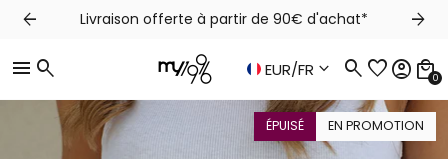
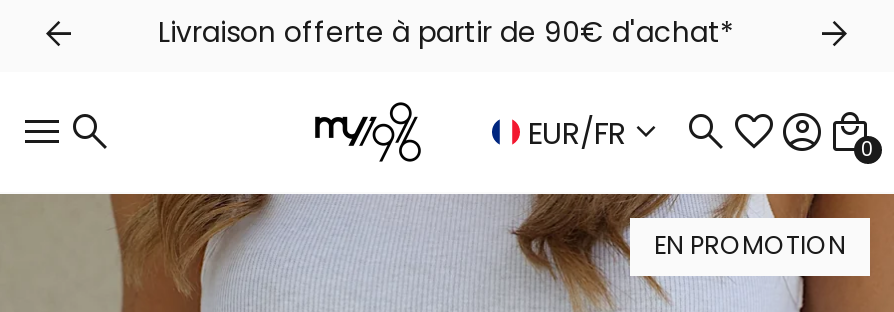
[266,117,304,134] ÉPUISÉ -> none

